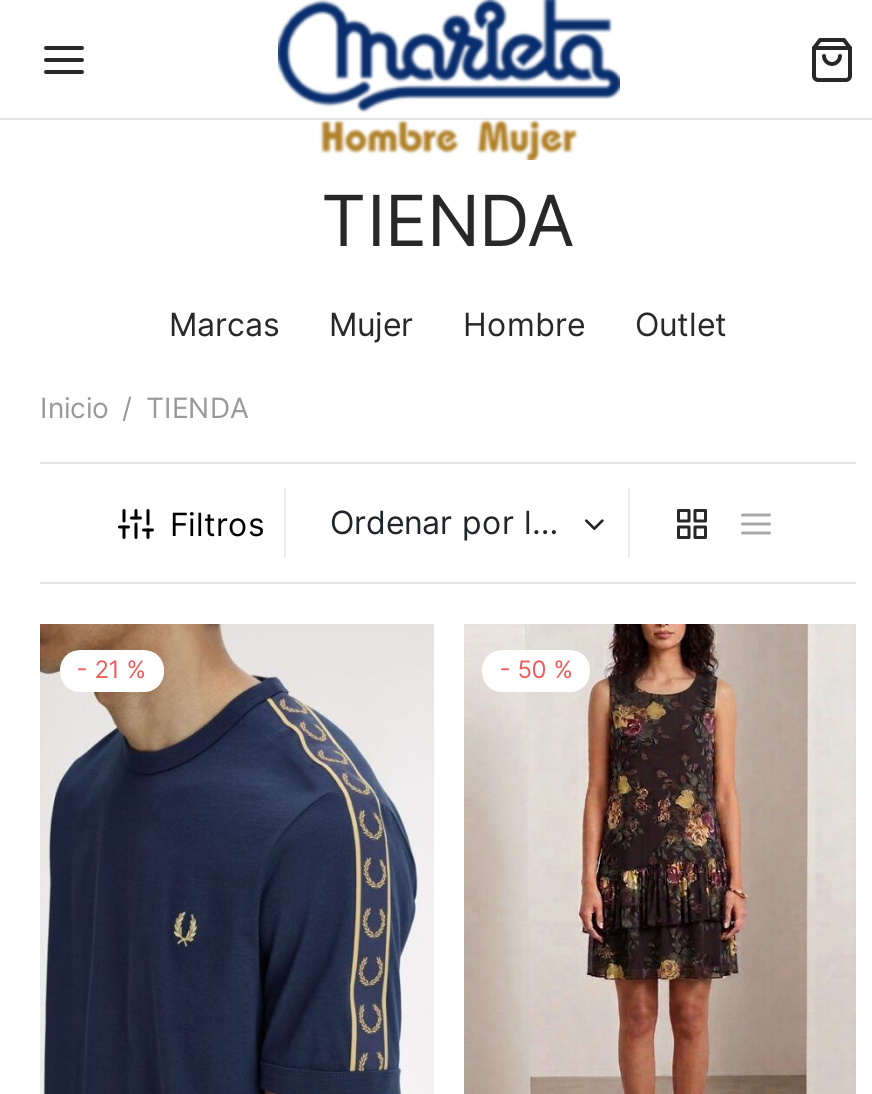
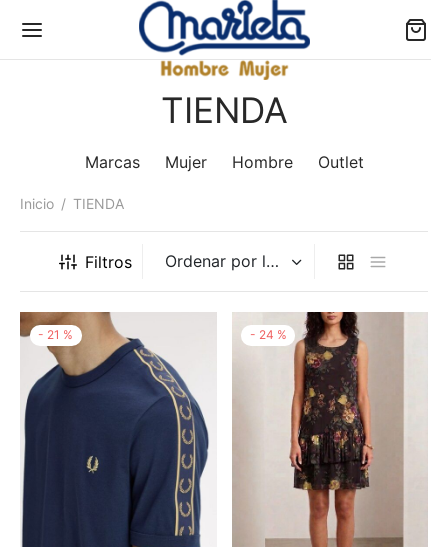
[499,655,573,685] - 50 % -> [250,327,287,342] - 24 %

